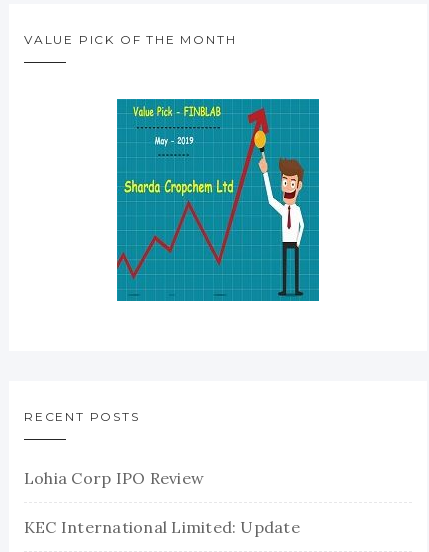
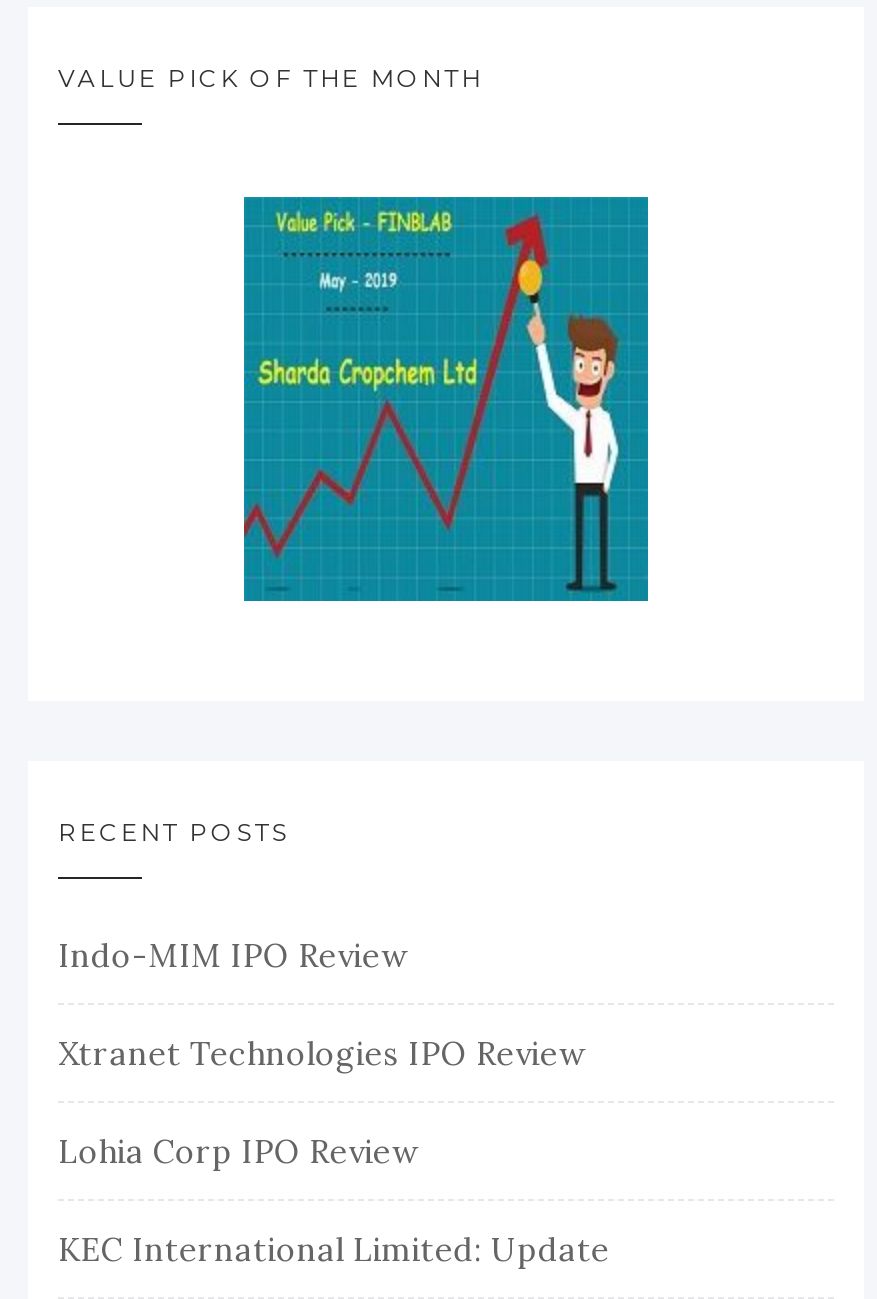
none -> [58,935,585,1073] Indo-MIM IPO Review | Xtranet Technologies IPO Review

